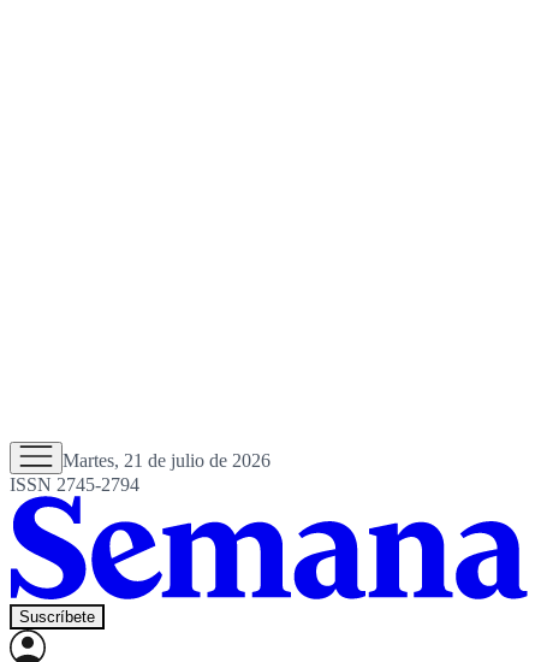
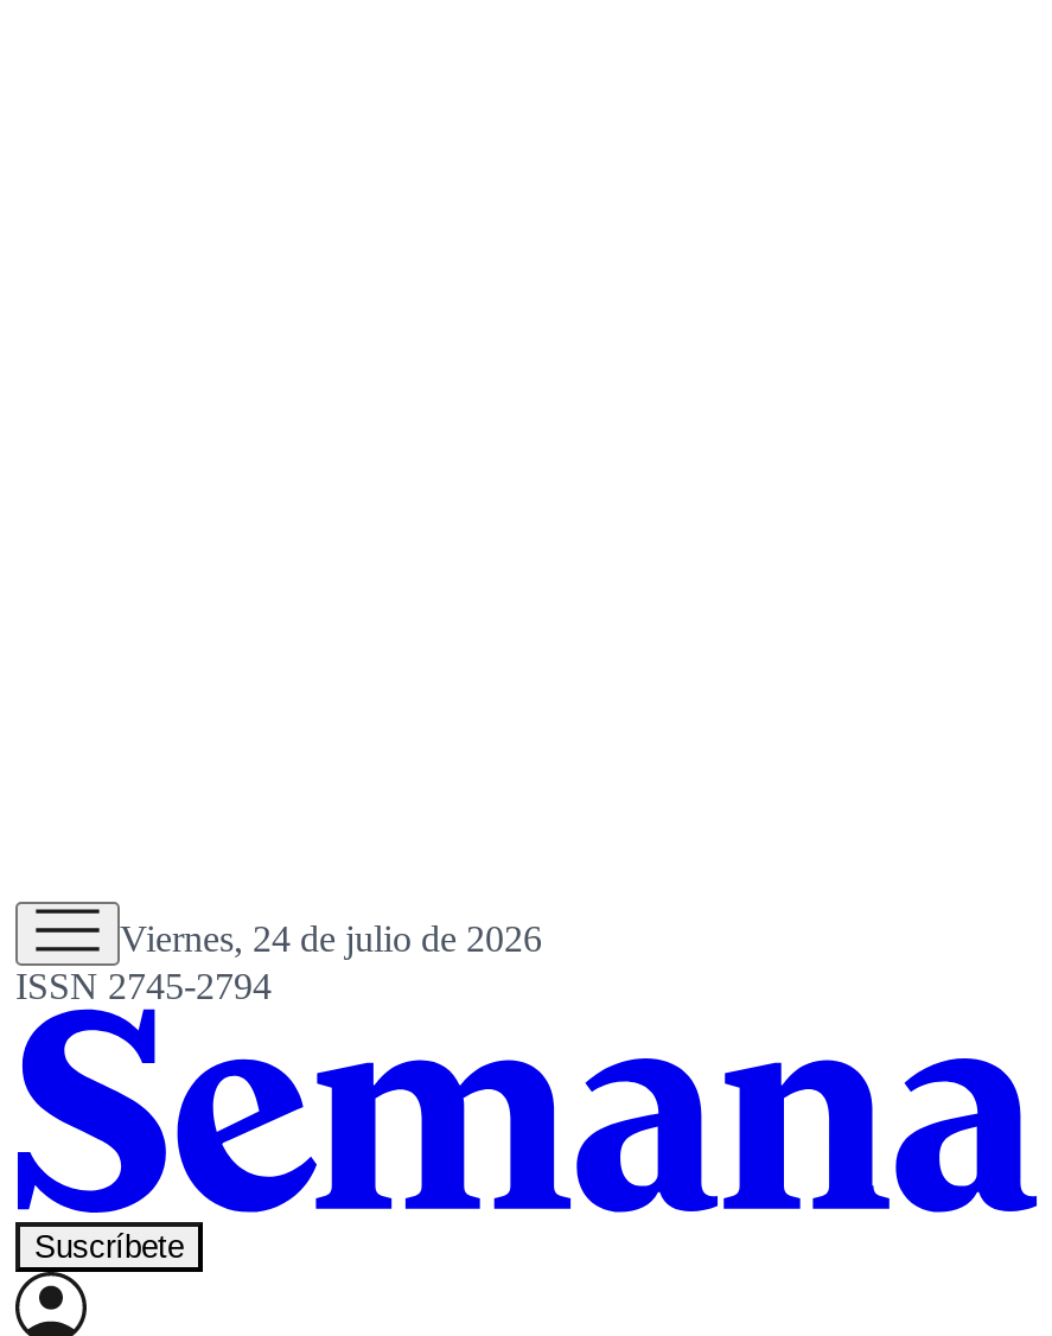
[63,450,271,471] Martes, 21 de julio de 2026 -> [120,918,542,959] Viernes, 24 de julio de 2026

